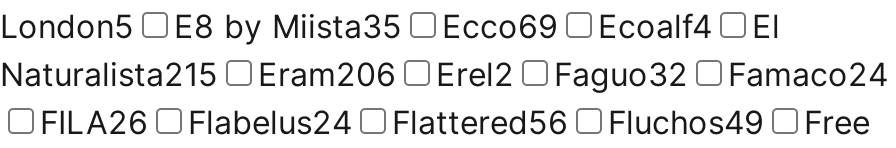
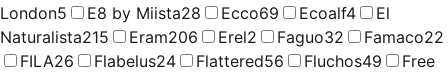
[0,6,780,46] London5 E8 by Miista35 Ecco69 Ecoalf4 El -> [0,3,390,23] London5 E8 by Miista28 Ecco69 Ecoalf4 El
[0,54,888,94] Naturalista215 Eram206 Erel2 Faguo32 Famaco24 -> [0,27,444,47] Naturalista215 Eram206 Erel2 Faguo32 Famaco22

